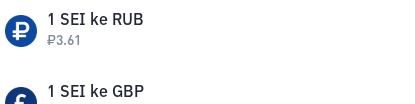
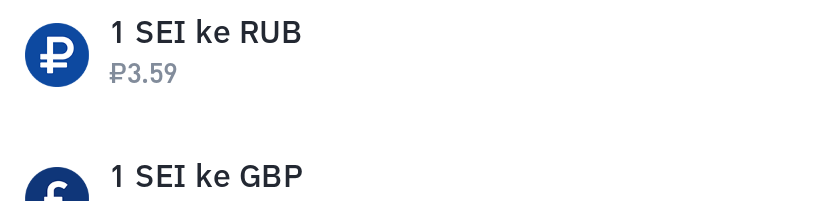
[47,34,81,48] ₽3.61 -> [109,61,177,89] ₽3.59

